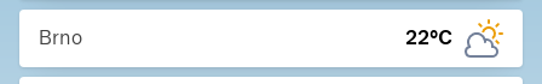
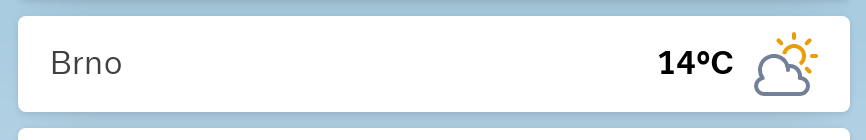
[405,26,452,49] 22°C -> [656,44,734,82] 14°C

